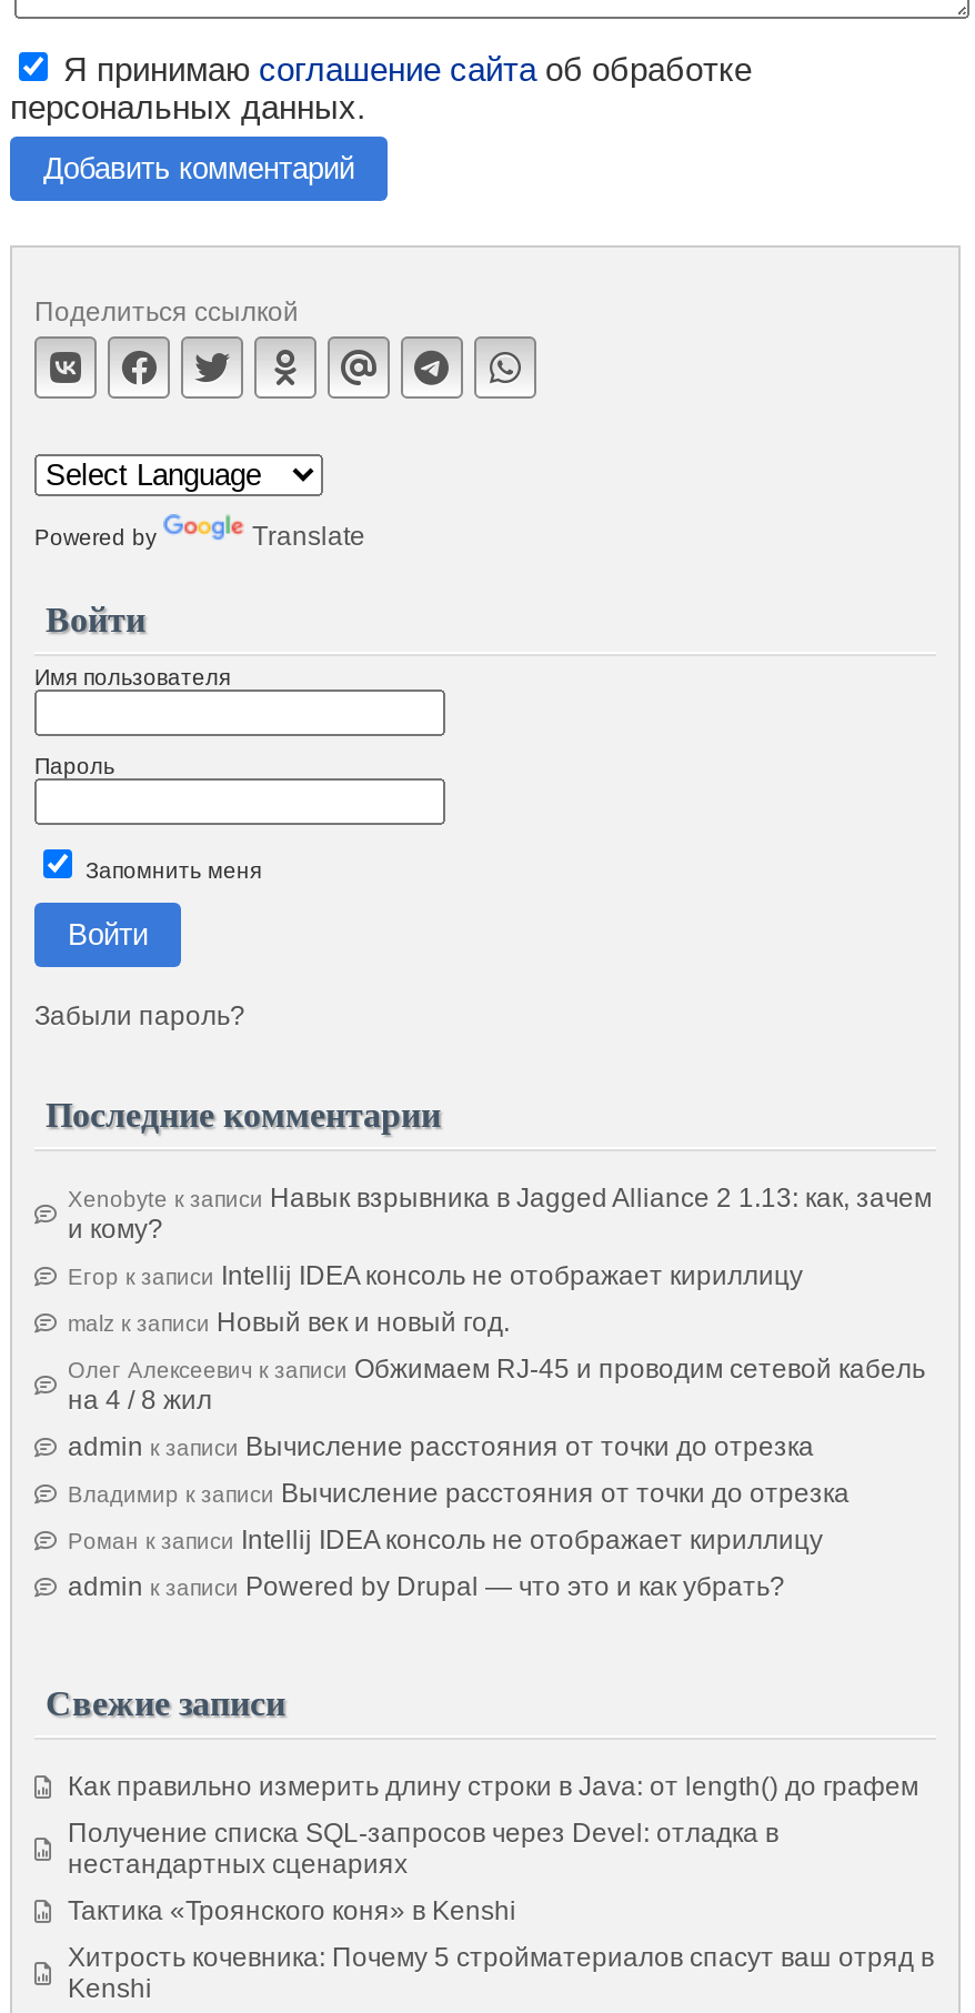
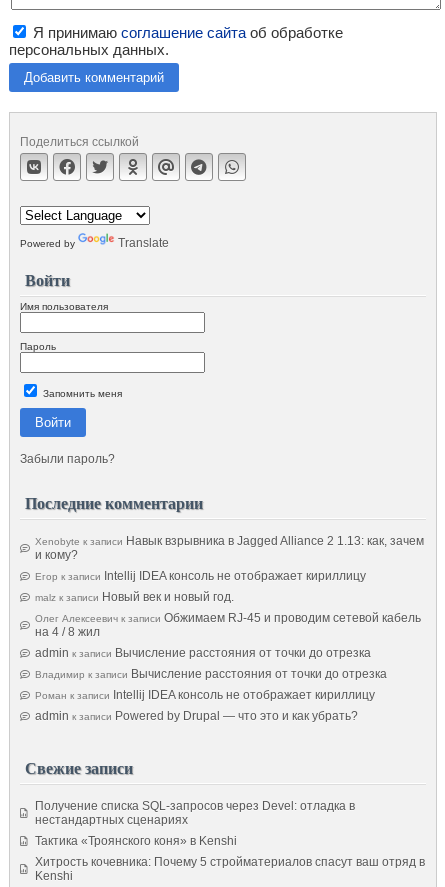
[68,1771,918,1802] Как правильно измерить длину строки в Java: от length() до графем -> none

